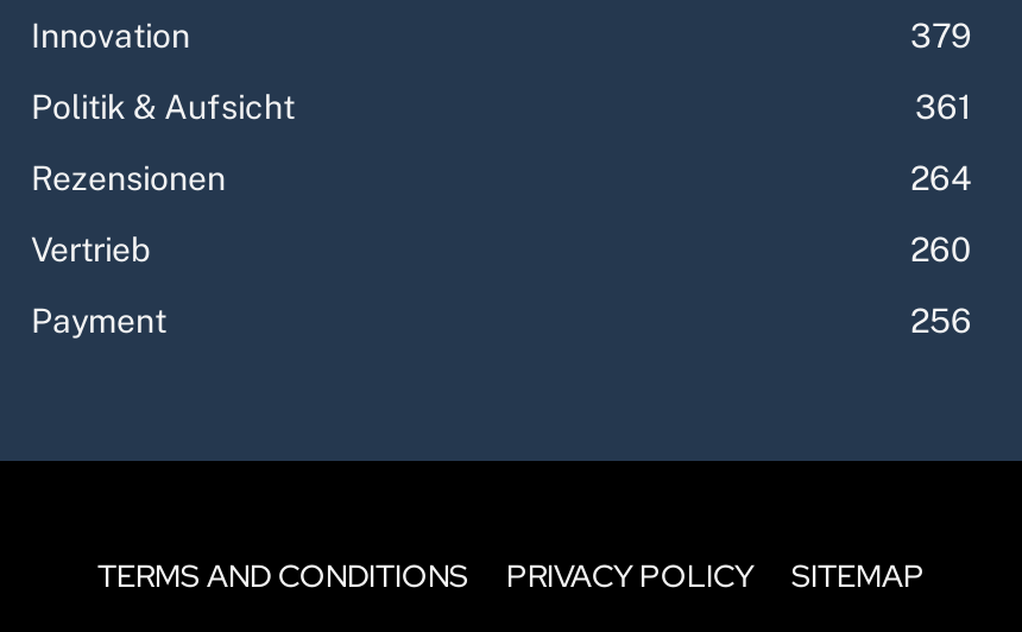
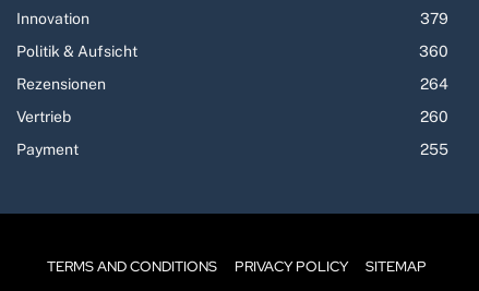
[915,87,972,125] 361 -> [419,42,448,60] 360
[910,301,972,339] 256 -> [420,140,448,158] 255

